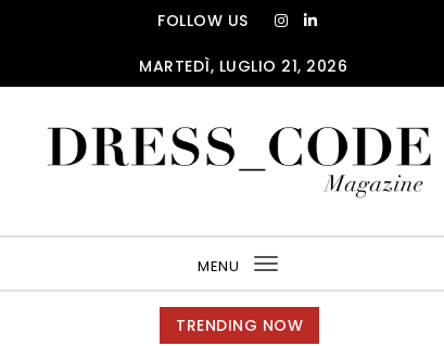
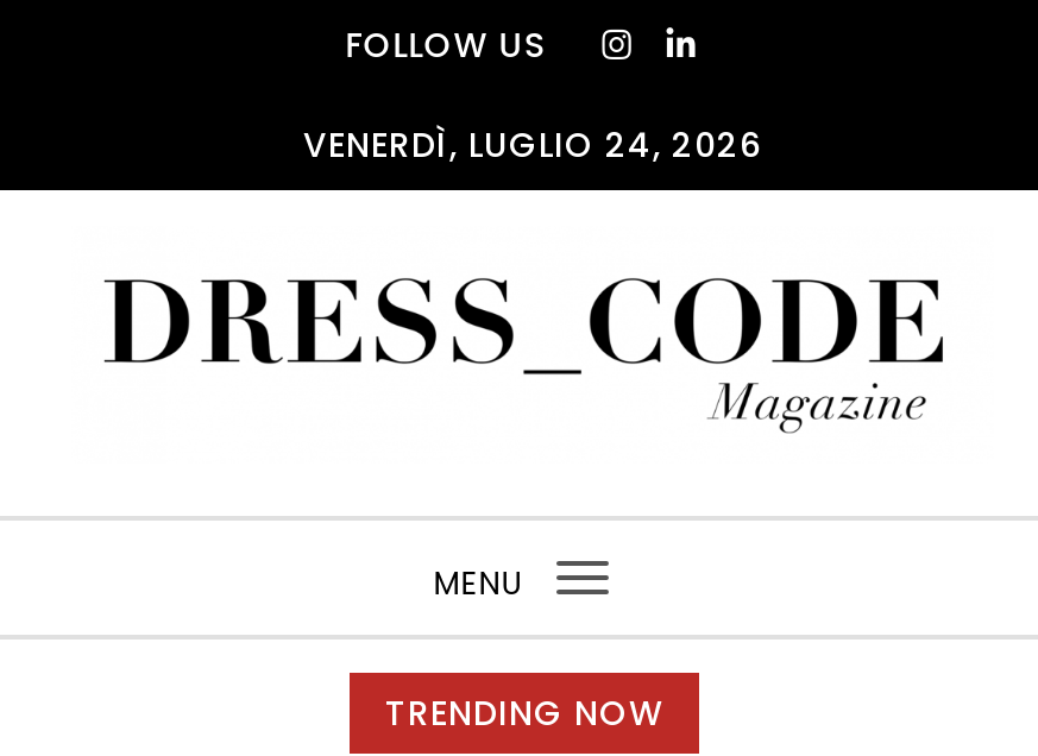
[139,55,347,77] MARTEDÌ, LUGLIO 21, 2026 -> [303,121,762,169] VENERDÌ, LUGLIO 24, 2026

